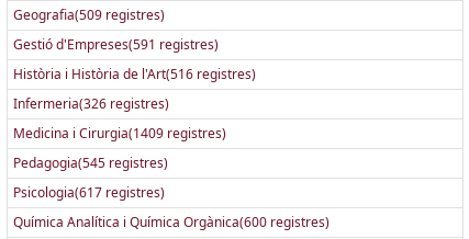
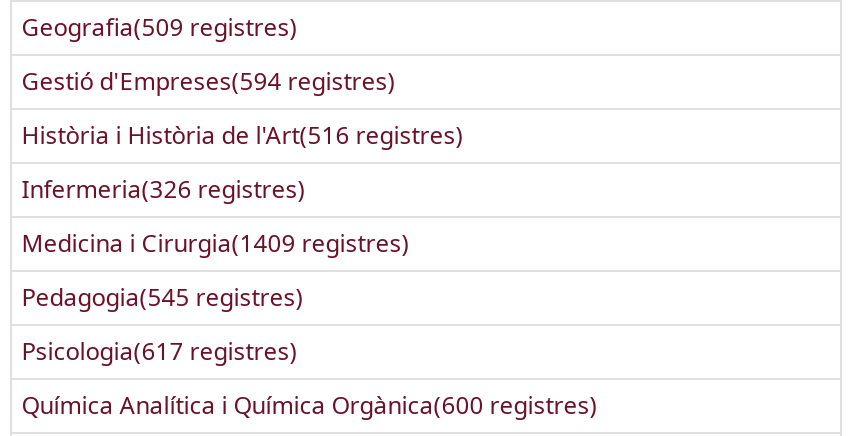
[13,35,218,54] Gestió d'Empreses(591 registres) -> [22,64,396,98] Gestió d'Empreses(594 registres)

